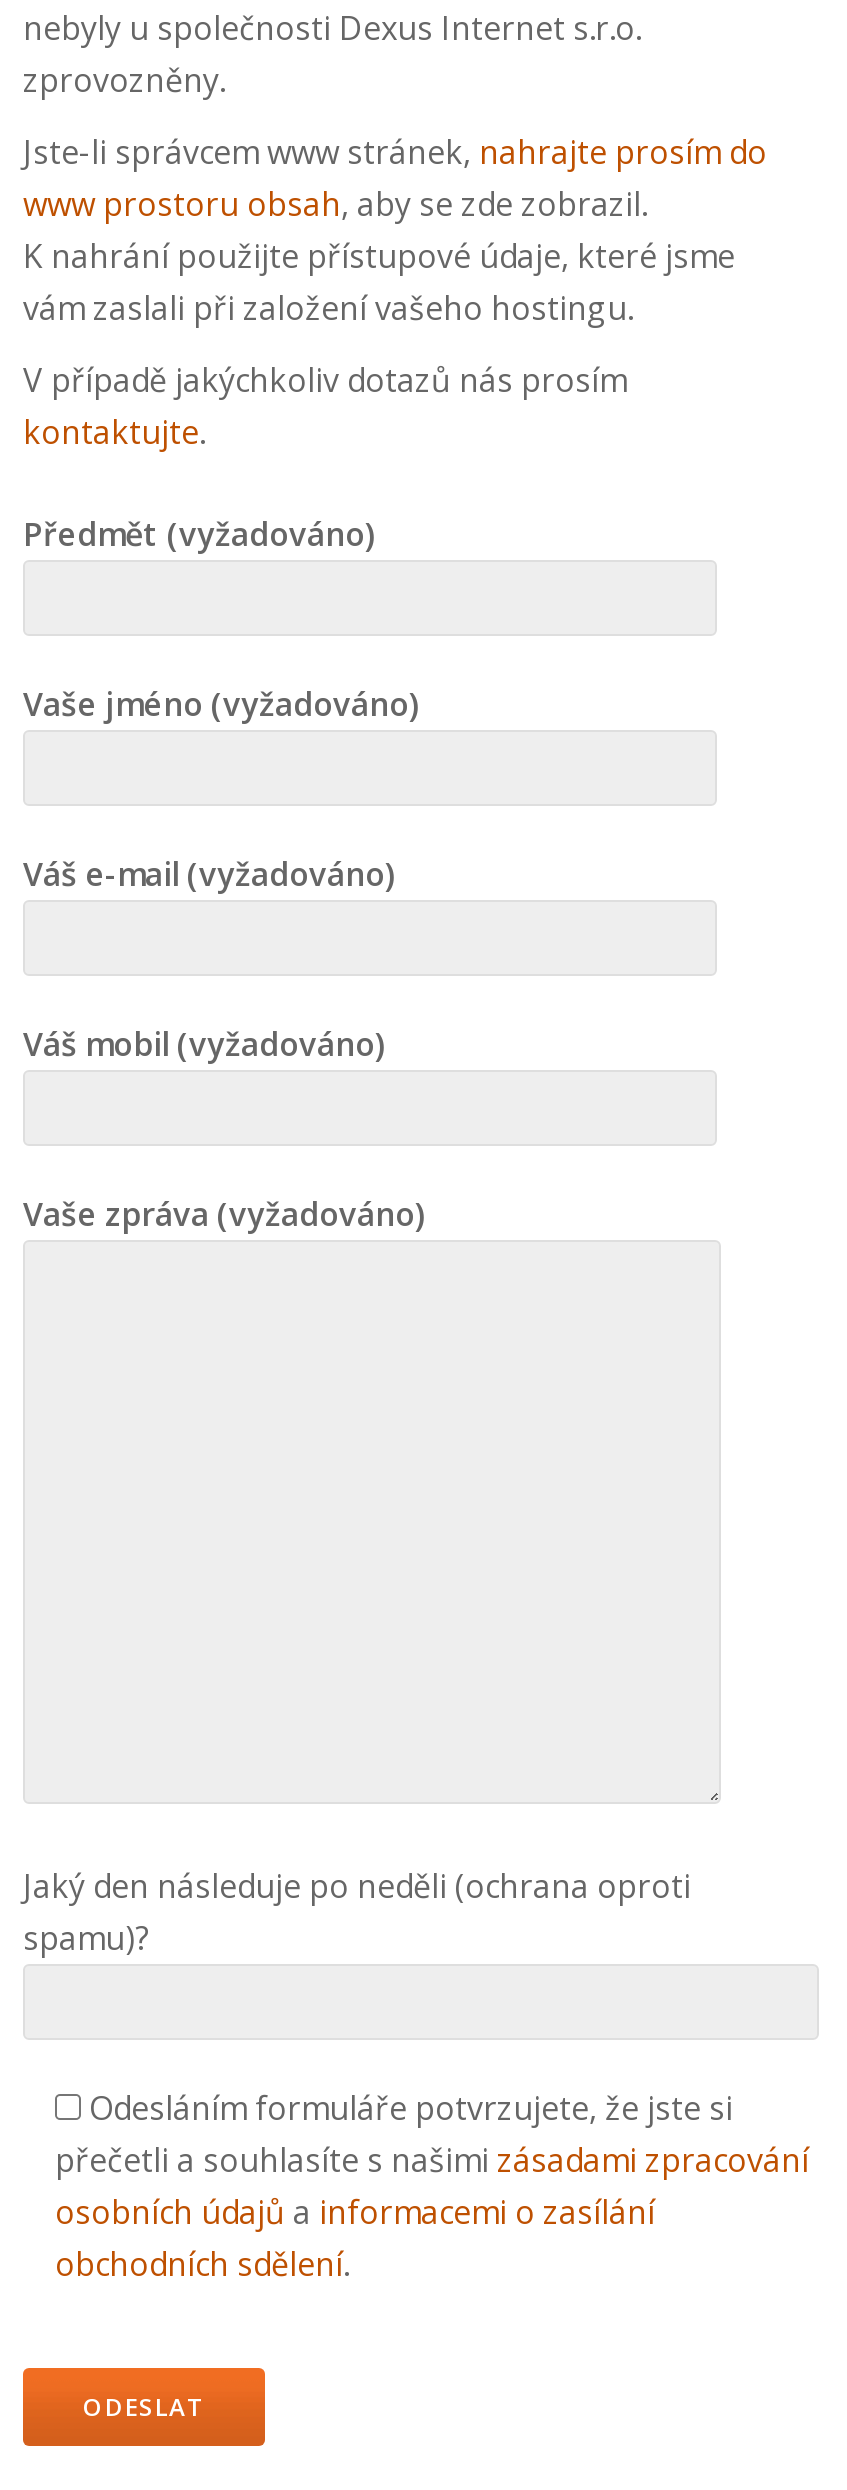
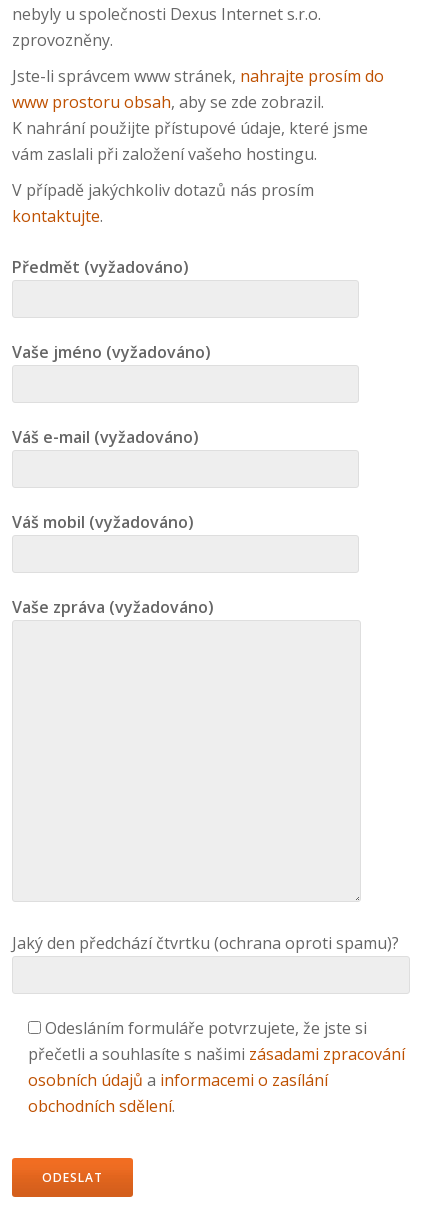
[23,1863,691,1959] Jaký den následuje po neděli (ochrana oproti | spamu)? -> [12,932,399,954] Jaký den předchází čtvrtku (ochrana oproti spamu)?

